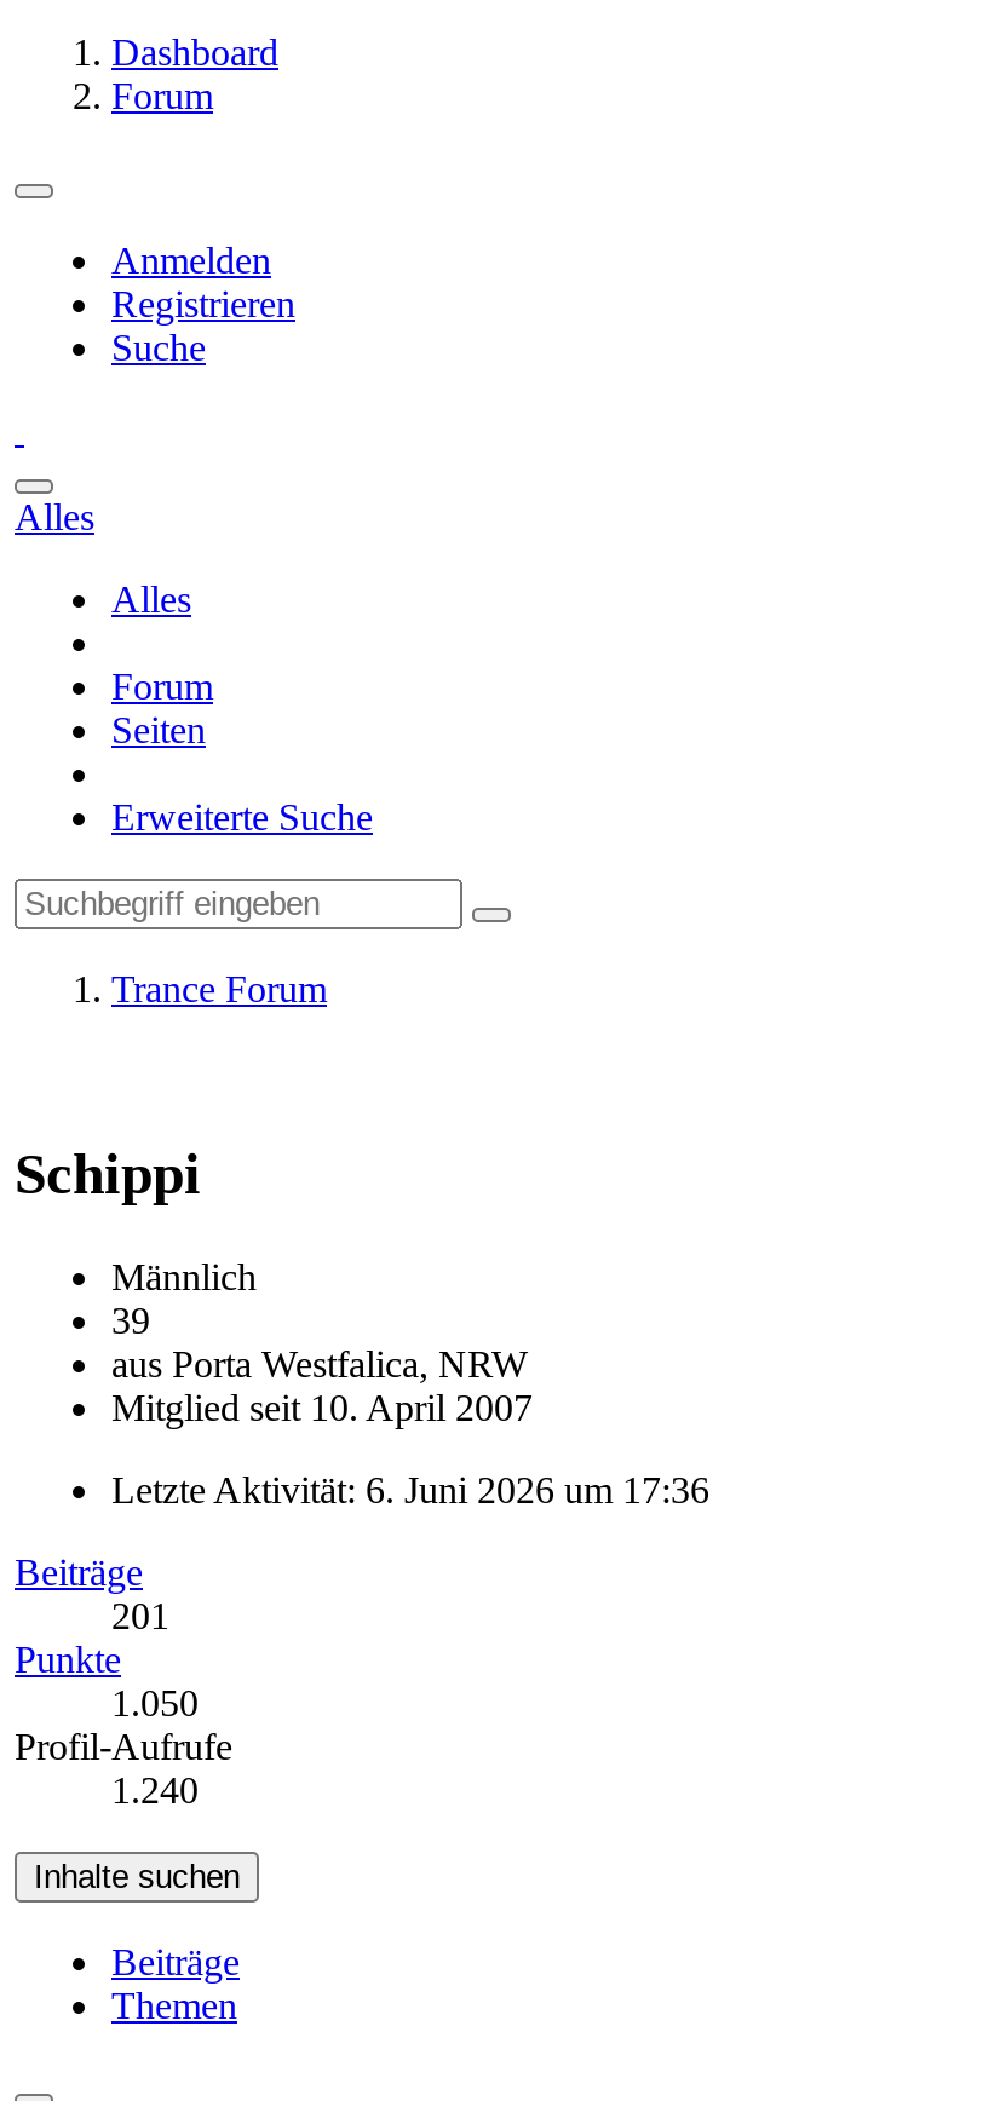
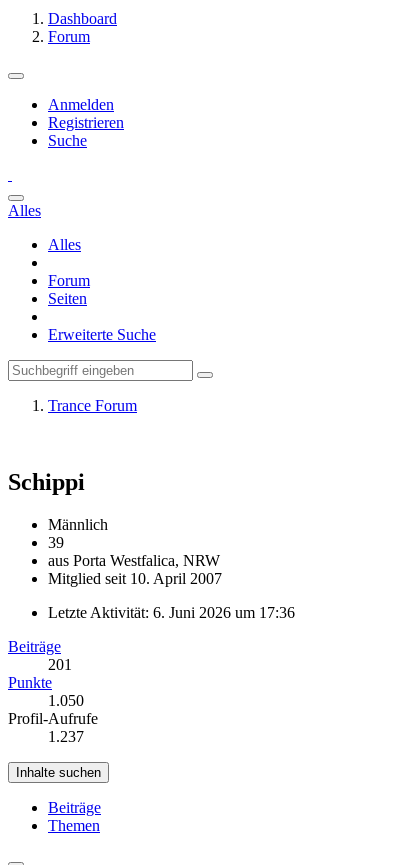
[111,1769,199,1810] 1.240 -> [48,728,84,745] 1.237

